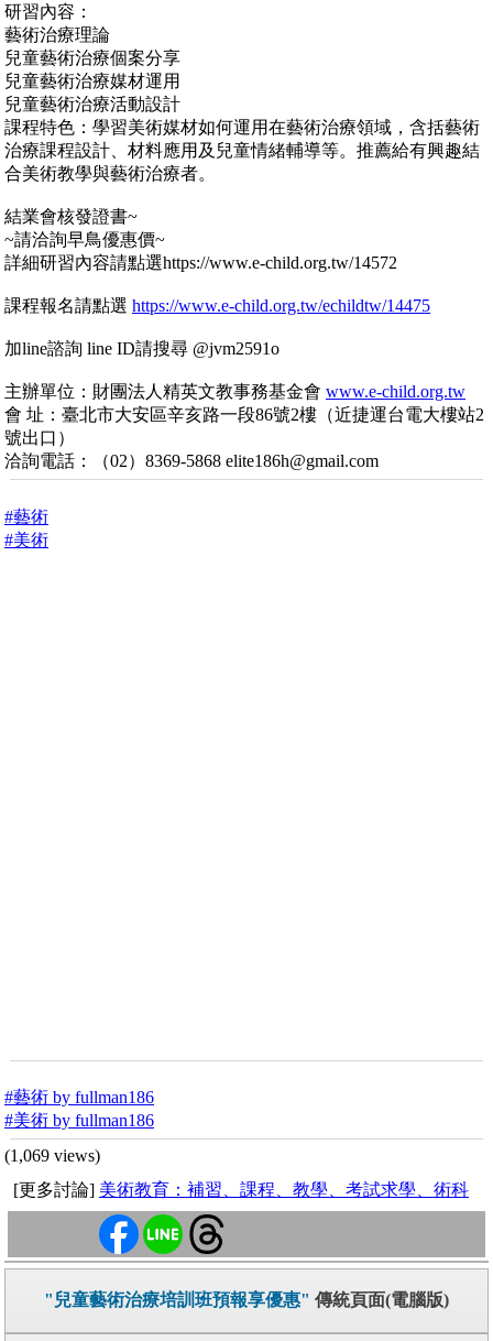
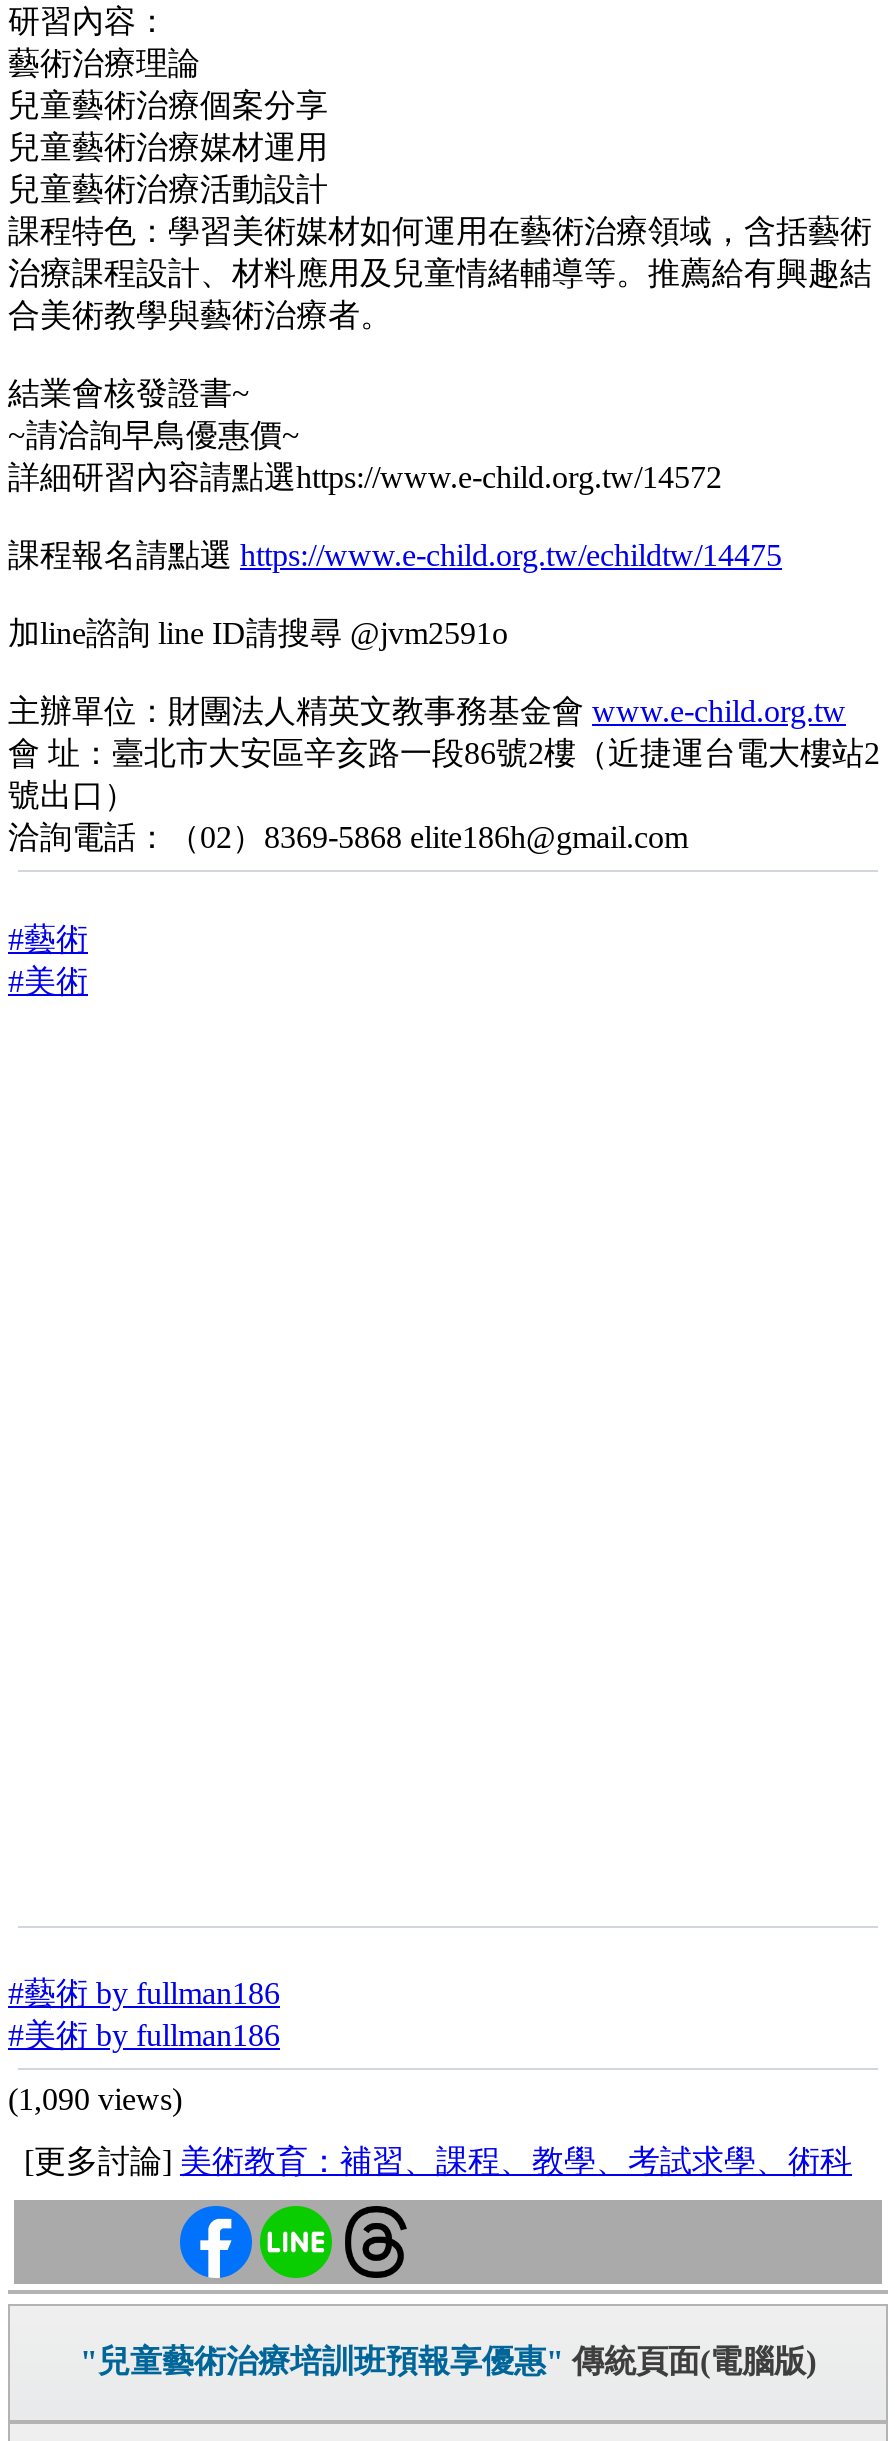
[4,1146,100,1165] (1,069 views) -> [8,2082,182,2116] (1,090 views)

